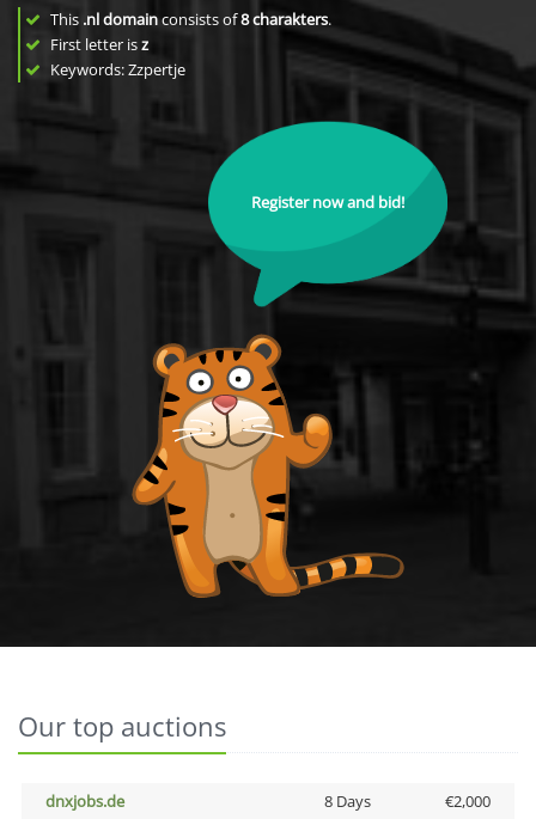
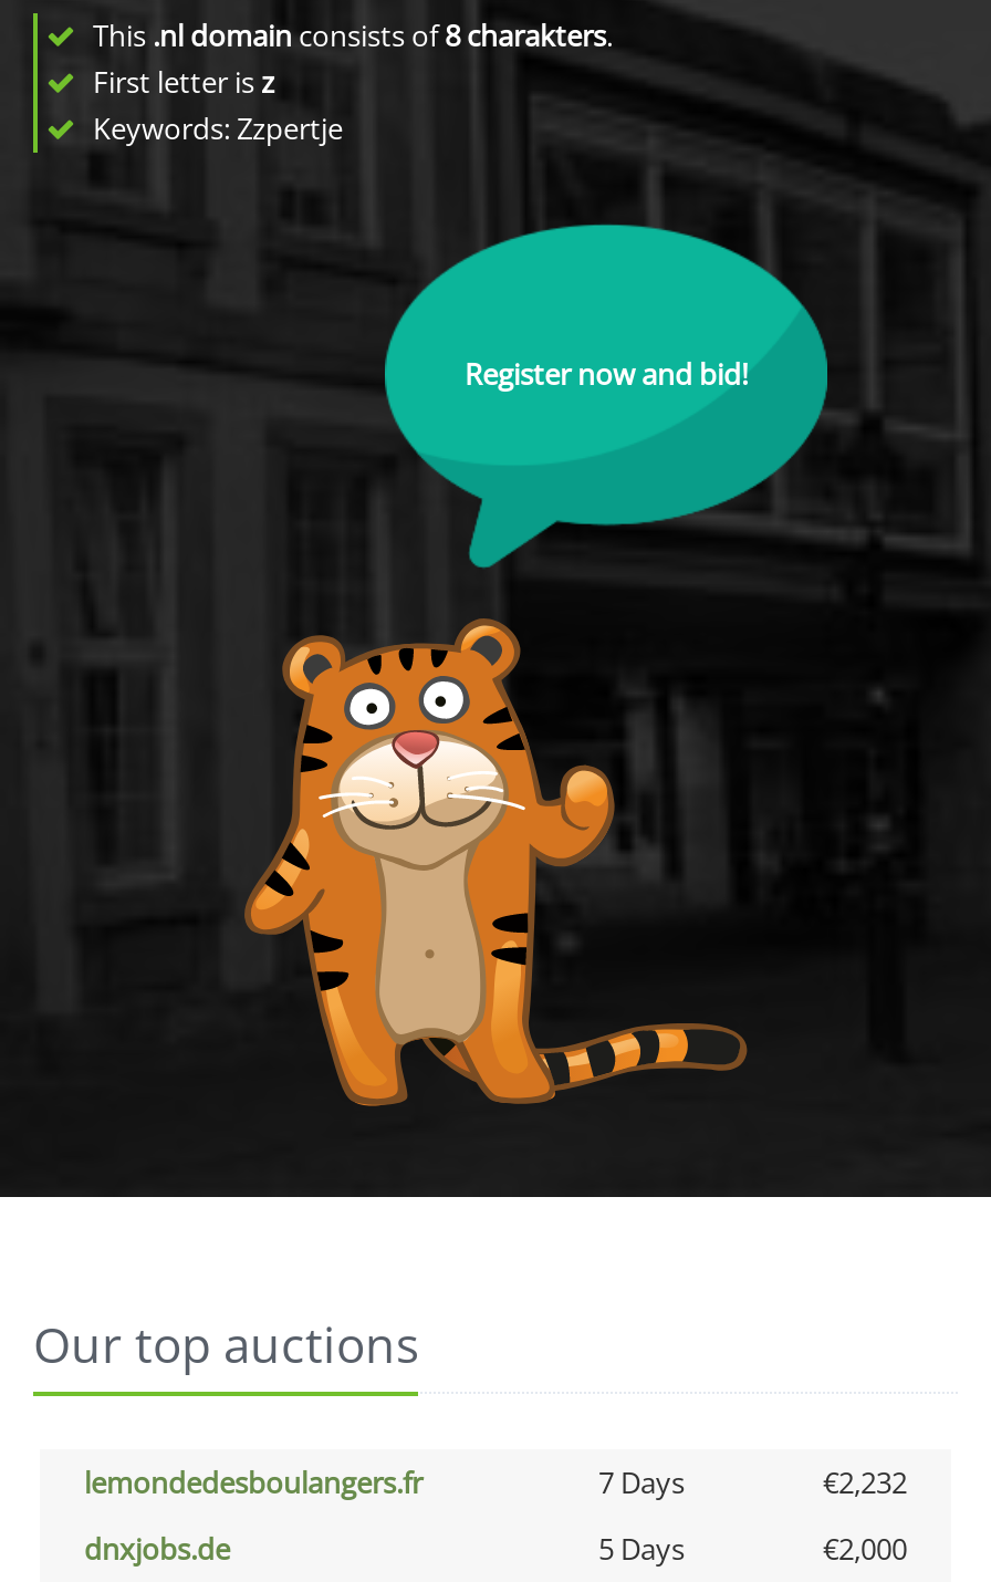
none -> [84,1463,907,1502] lemondedesboulangers.fr | 7 Days | €2,232
[324,790,370,812] 8 Days -> [598,1529,685,1569] 5 Days

